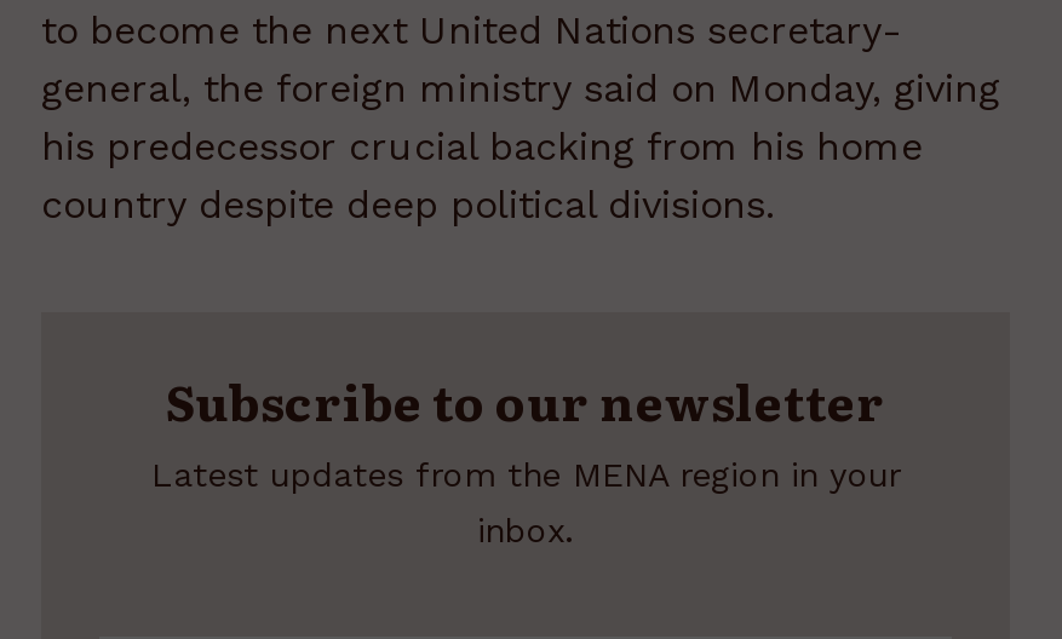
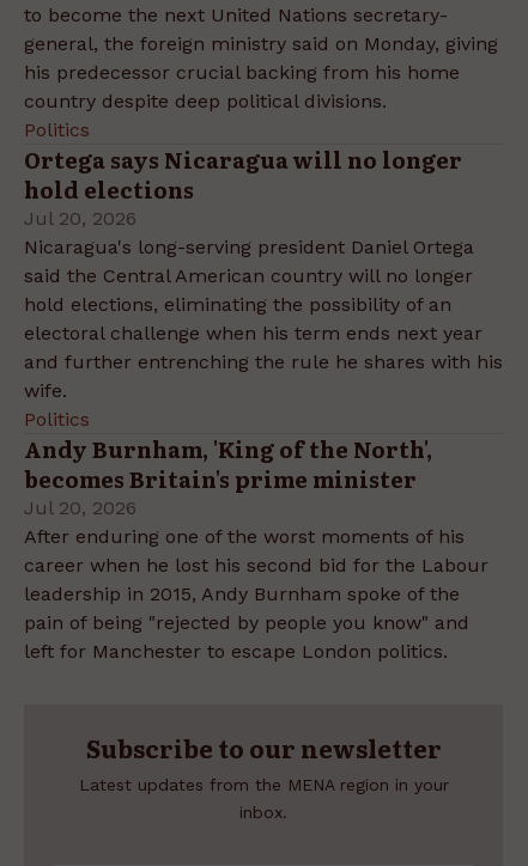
none -> [24,118,503,663] Politics | Ortega says Nicaragua will no longer | hold elections | Jul 20, 2026 | Nicaragua's long-serving president Daniel Ortega | said the Central American country will no longer | hold elections, eliminating the possibility of an | electoral challenge when his term ends next year | and further entrenching the rule he shares with his | wife. | Politics | Andy Burnham, 'King of the North', | becomes Britain's prime minister | Jul 20, 2026 | After enduring one of the worst moments of his | career when he lost his second bid for the Labour | leadership in 2015, Andy Burnham spoke of the | pain of being "rejected by people you know" and | left for Manchester to escape London politics.

